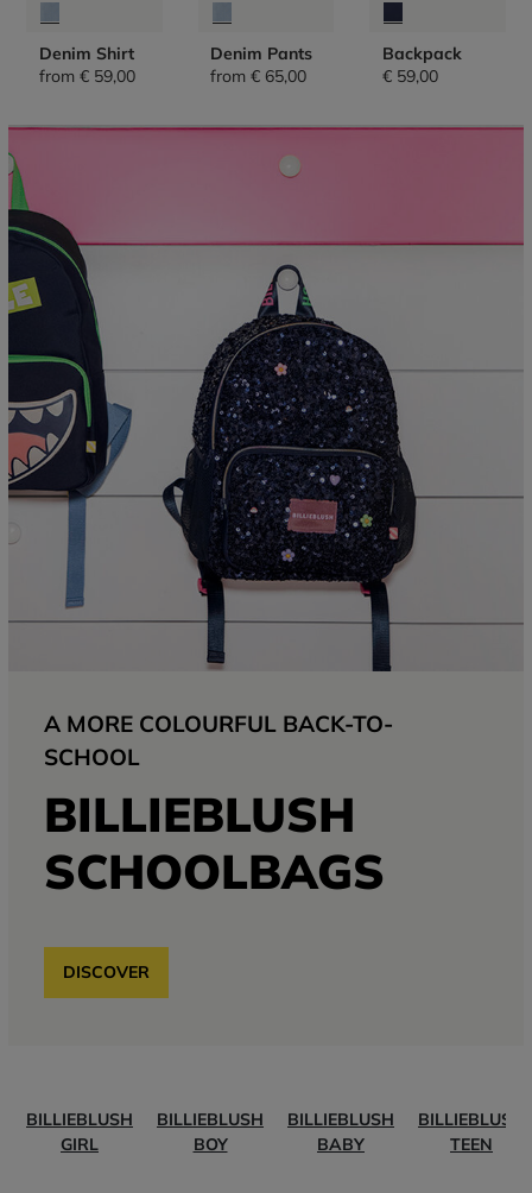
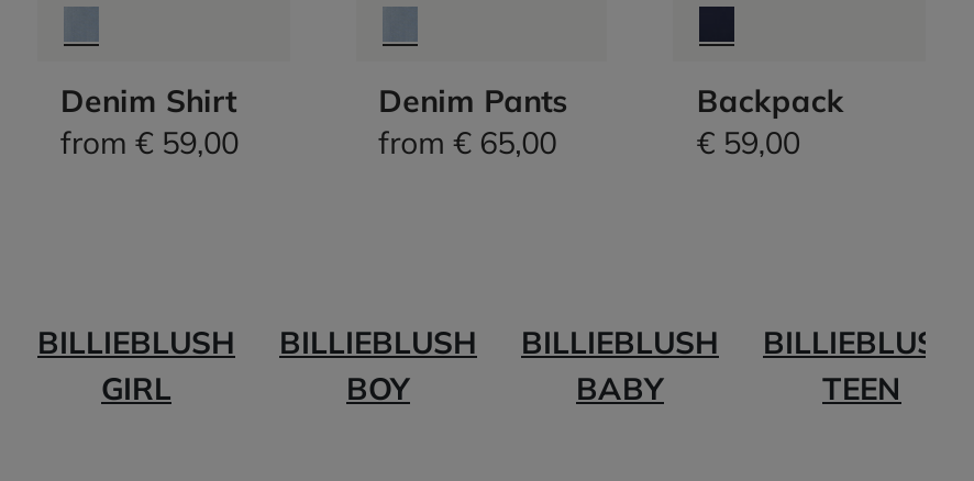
[7,125,525,983] [image] | A MORE COLOURFUL BACK-TO- | SCHOOL | BILLIEBLUSH | SCHOOLBAGS | DISCOVER -> none

